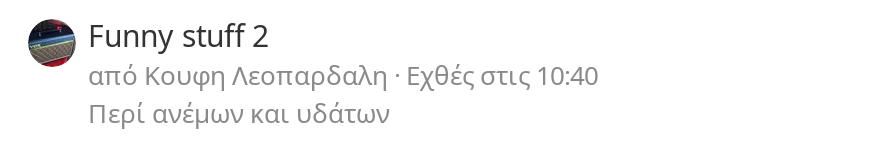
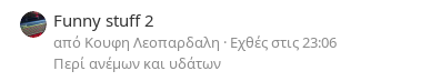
[88,57,598,93] από Κουφη Λεοπαρδαλη Εχθές στις 10:40 -> [53,32,337,52] από Κουφη Λεοπαρδαλη Εχθές στις 23:06

